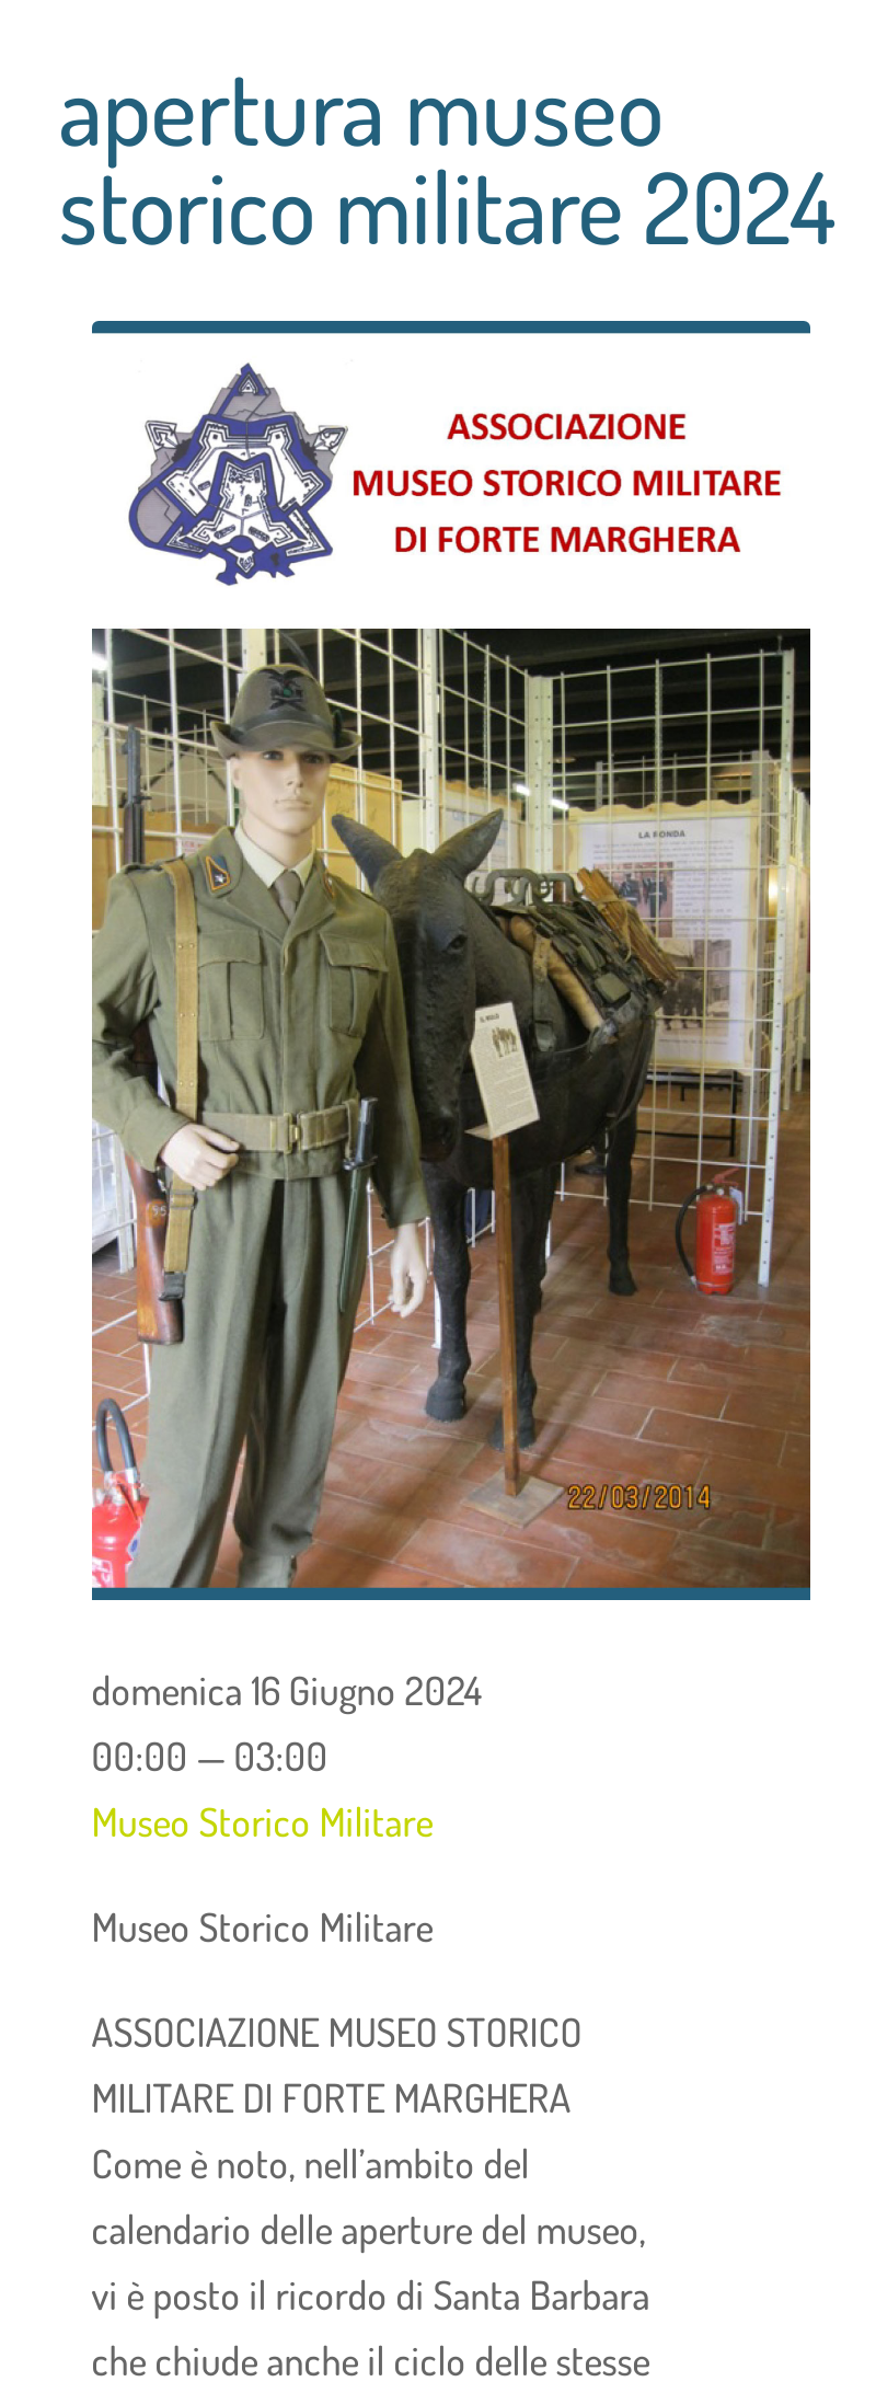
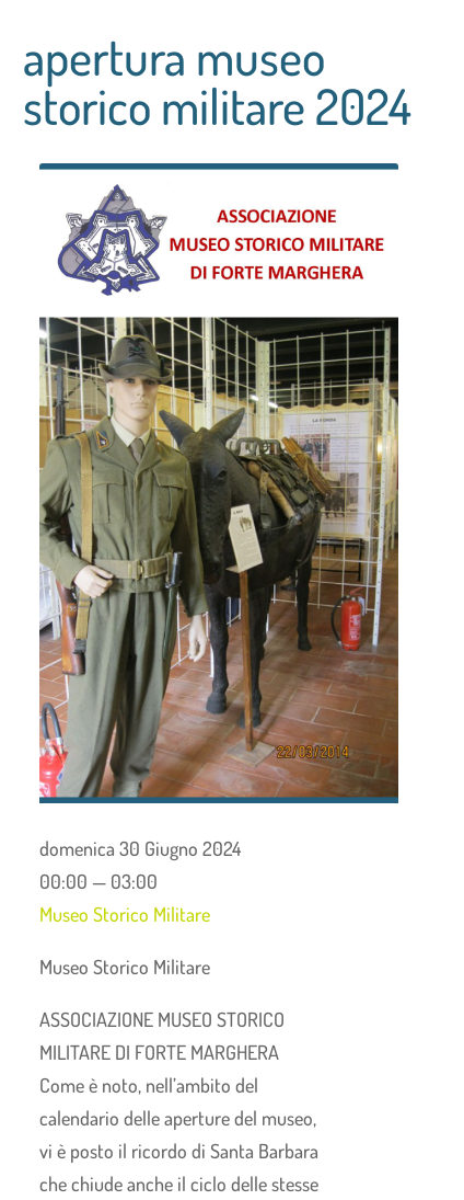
[92,1665,481,1714] domenica 16 Giugno 2024 -> [39,836,241,860] domenica 30 Giugno 2024

